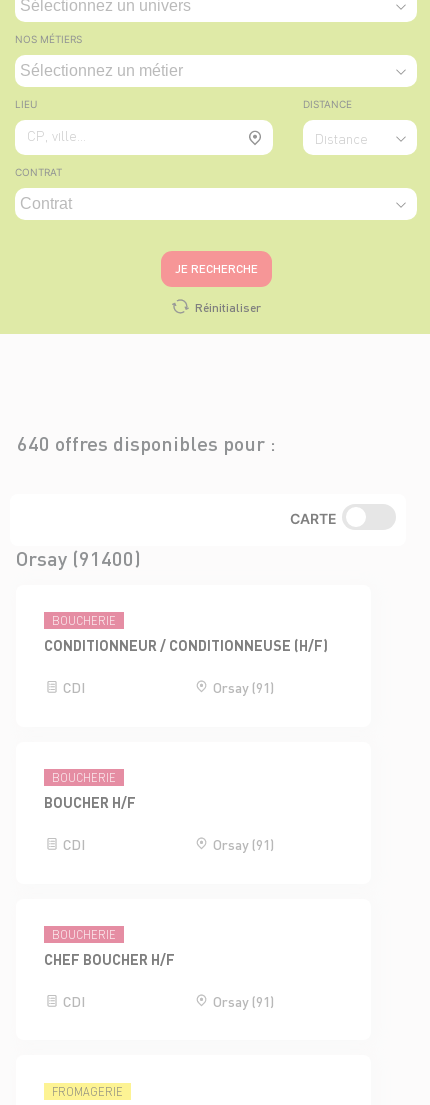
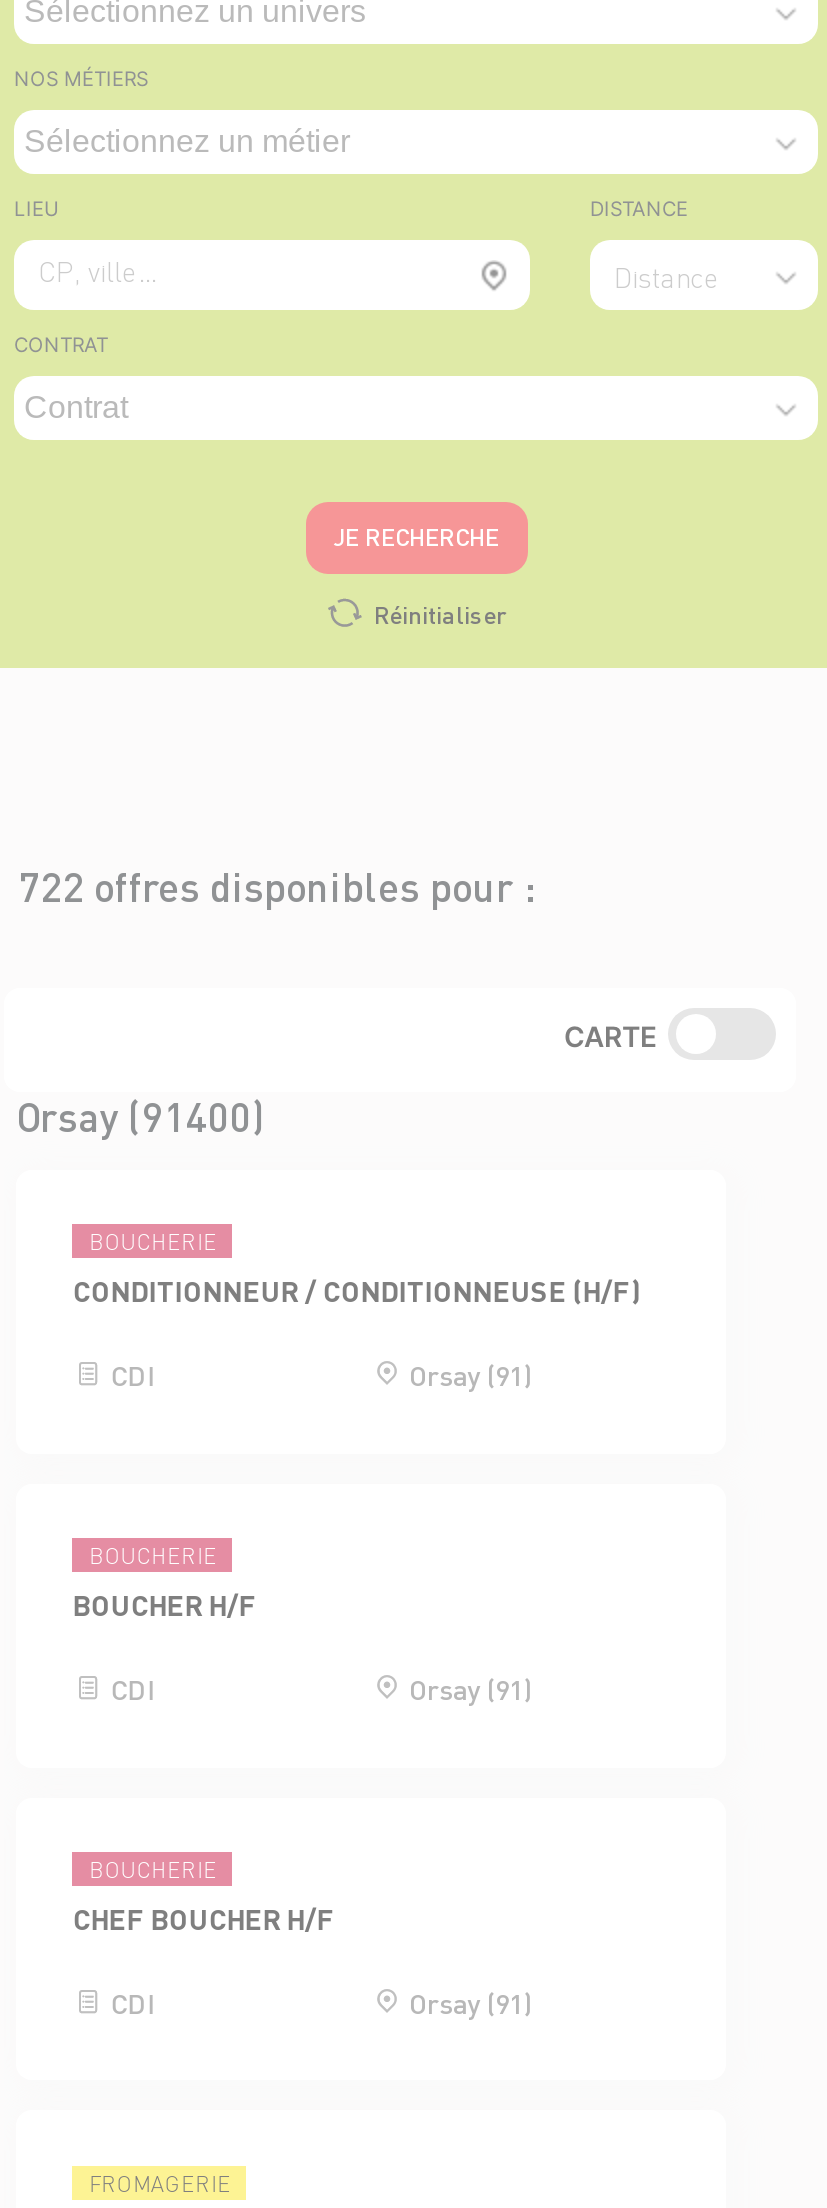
[17,430,276,456] 640 offres disponibles pour : -> [18,860,536,912] 722 offres disponibles pour :

